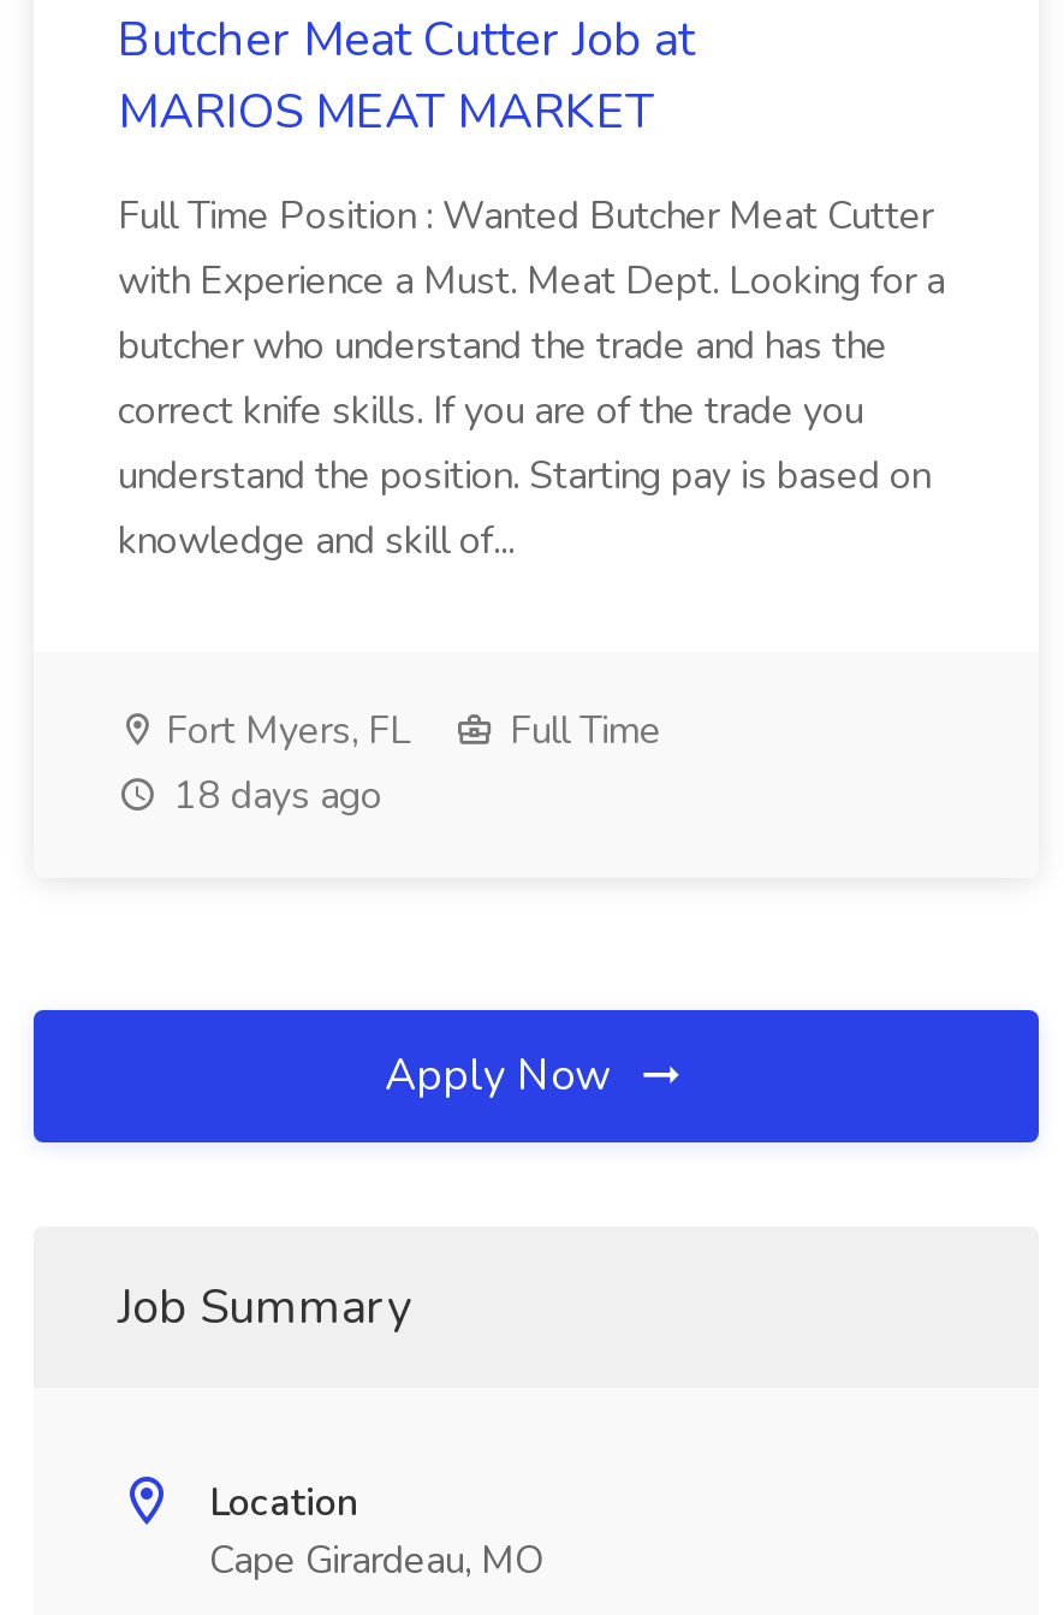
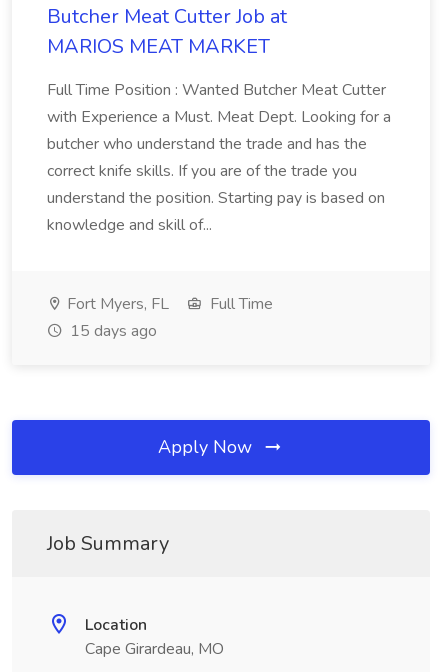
[164,770,382,823] 18 days ago -> [66,320,157,342] 15 days ago

